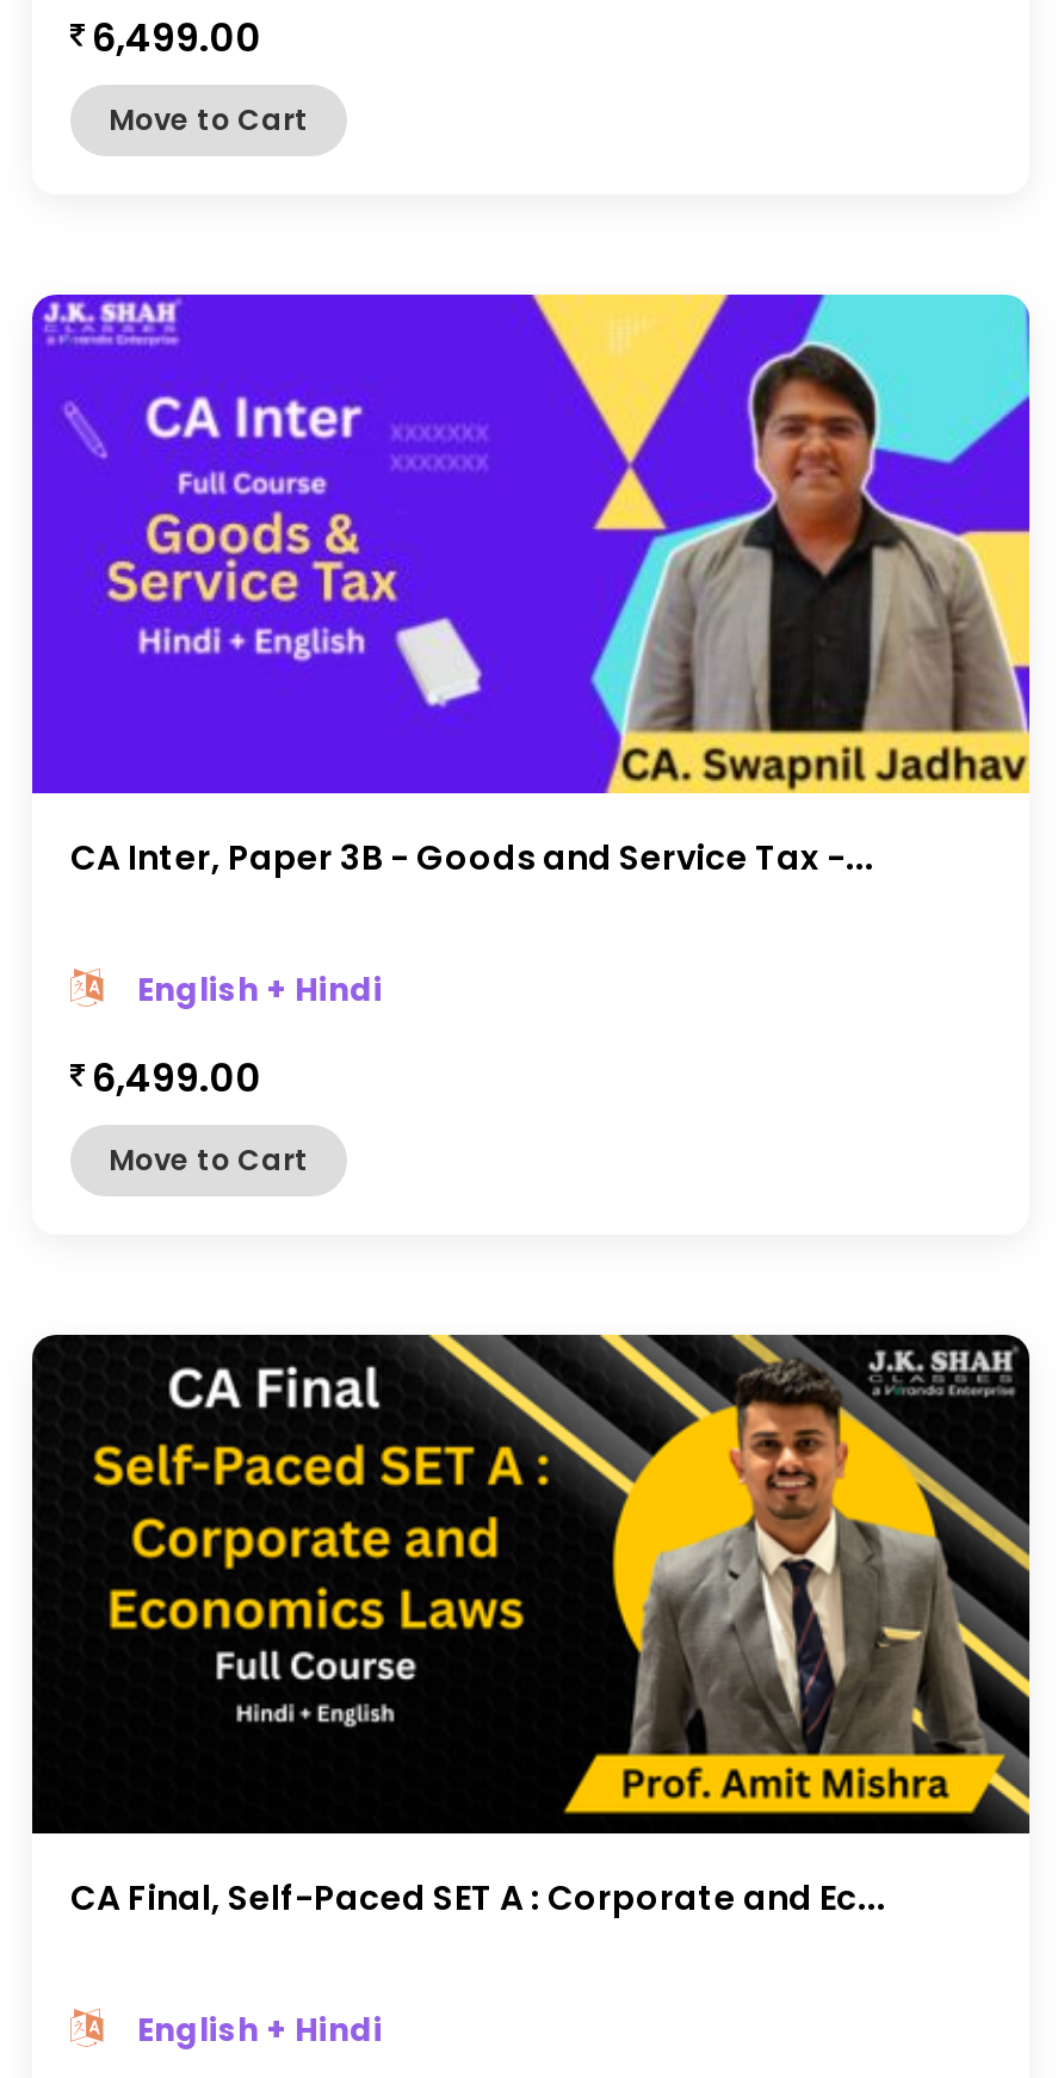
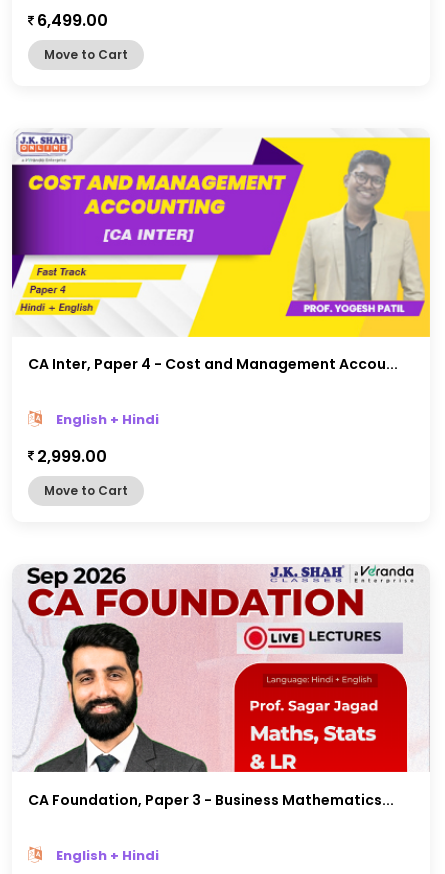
[30,292,1032,881] [image] | CA Inter, Paper 3B - Goods and Service Tax -... -> [11,128,431,374] [image] | CA Inter, Paper 4 - Cost and Management Accou...
[92,1050,261,1105] 6,499.00 -> [37,445,107,468] 2,999.00
[30,1332,1032,1921] [image] | CA Final, Self-Paced SET A : Corporate and Ec... -> [12,564,430,810] [image] | CA Foundation, Paper 3 - Business Mathematics...

